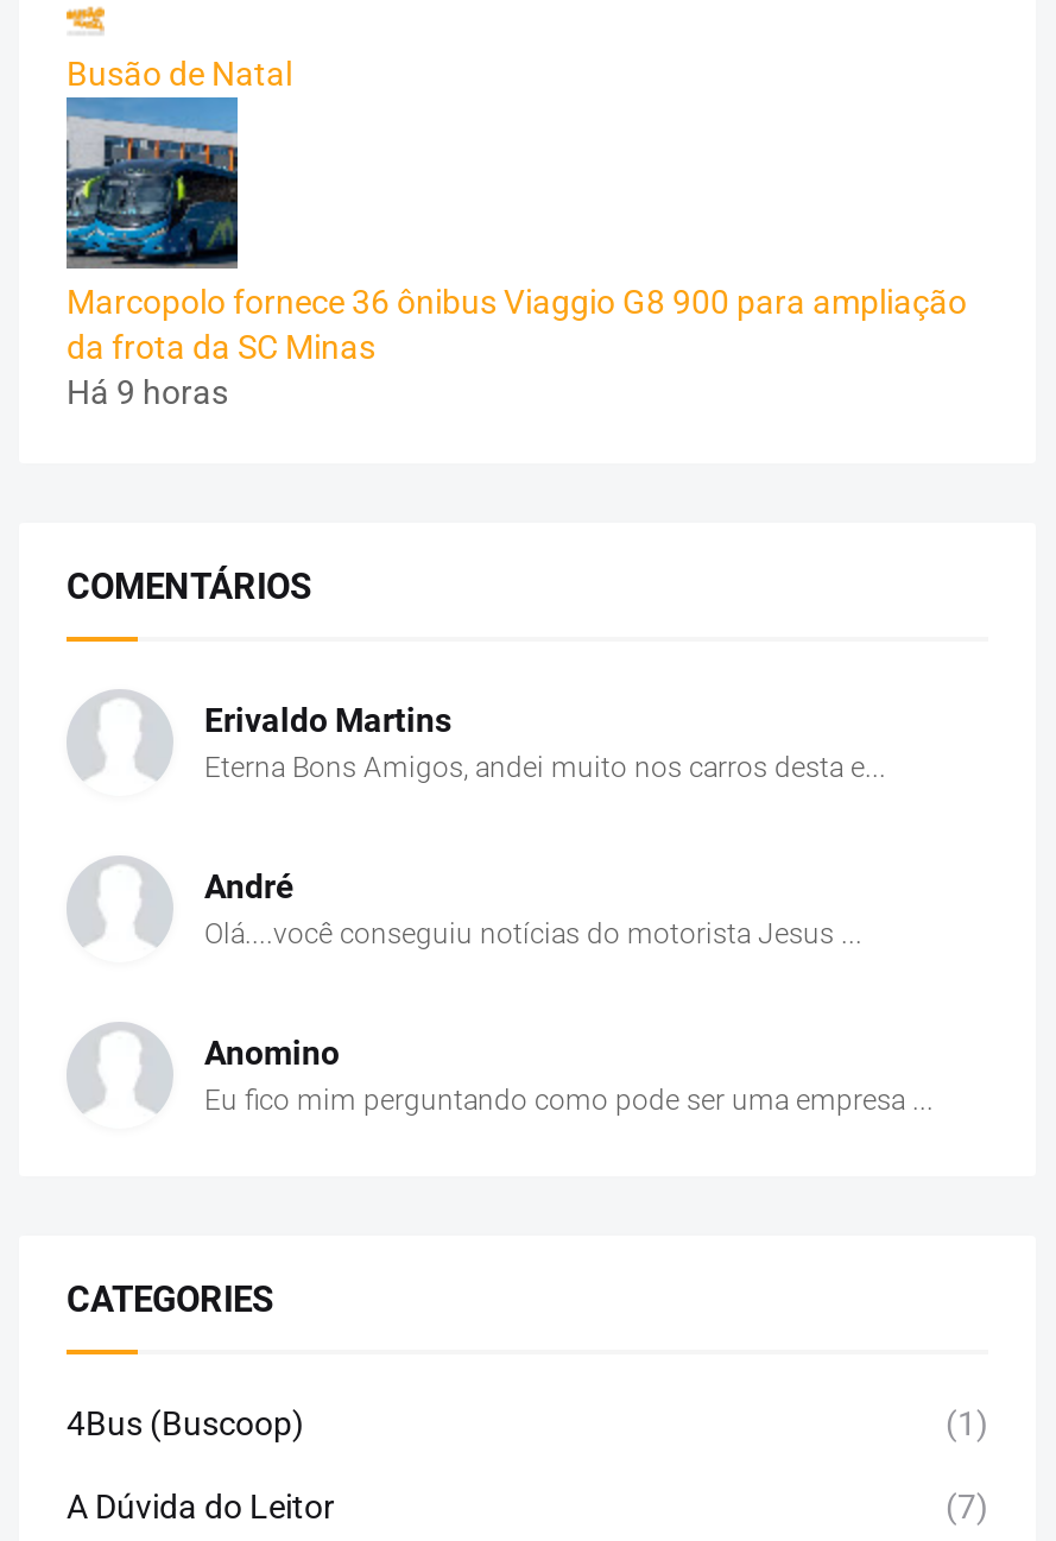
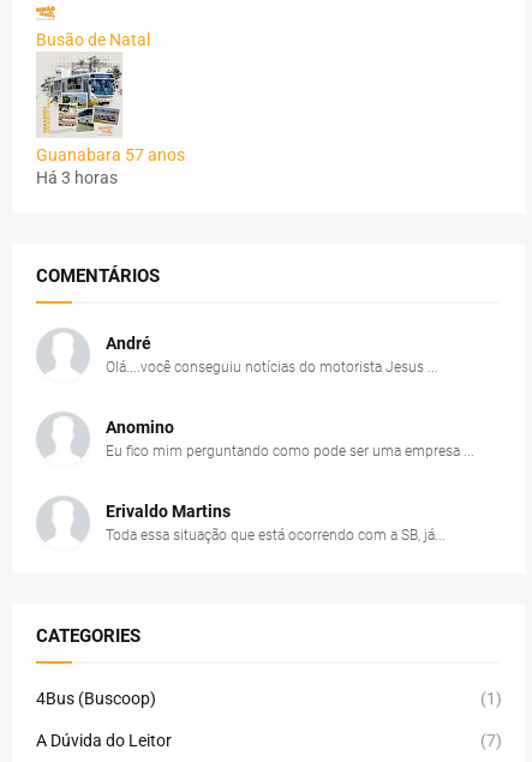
[64,100,967,411] [image] | Marcopolo fornece 36 ônibus Viaggio G8 900 para ampliação | da frota da SC Minas | Há 9 horas -> [36,53,185,187] [image] | Guanabara 57 anos | Há 3 horas
moved [204,701,451,739] -> [106,502,231,521]: Erivaldo Martins
[204,751,886,784] Eterna Bons Amigos, andei muito nos carros desta e... -> none
moved [204,868,934,1117] -> [106,334,474,460]: André | Olá....você conseguiu notícias do motorista Jesus ... | Anomino | Eu fico mim perguntando como pode ser uma empresa ...
none -> [106,527,446,544] Toda essa situação que está ocorrendo com a SB, já...

